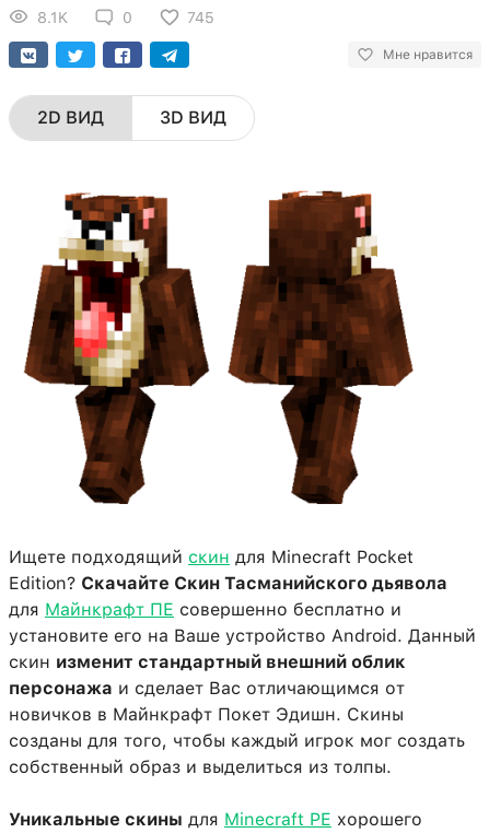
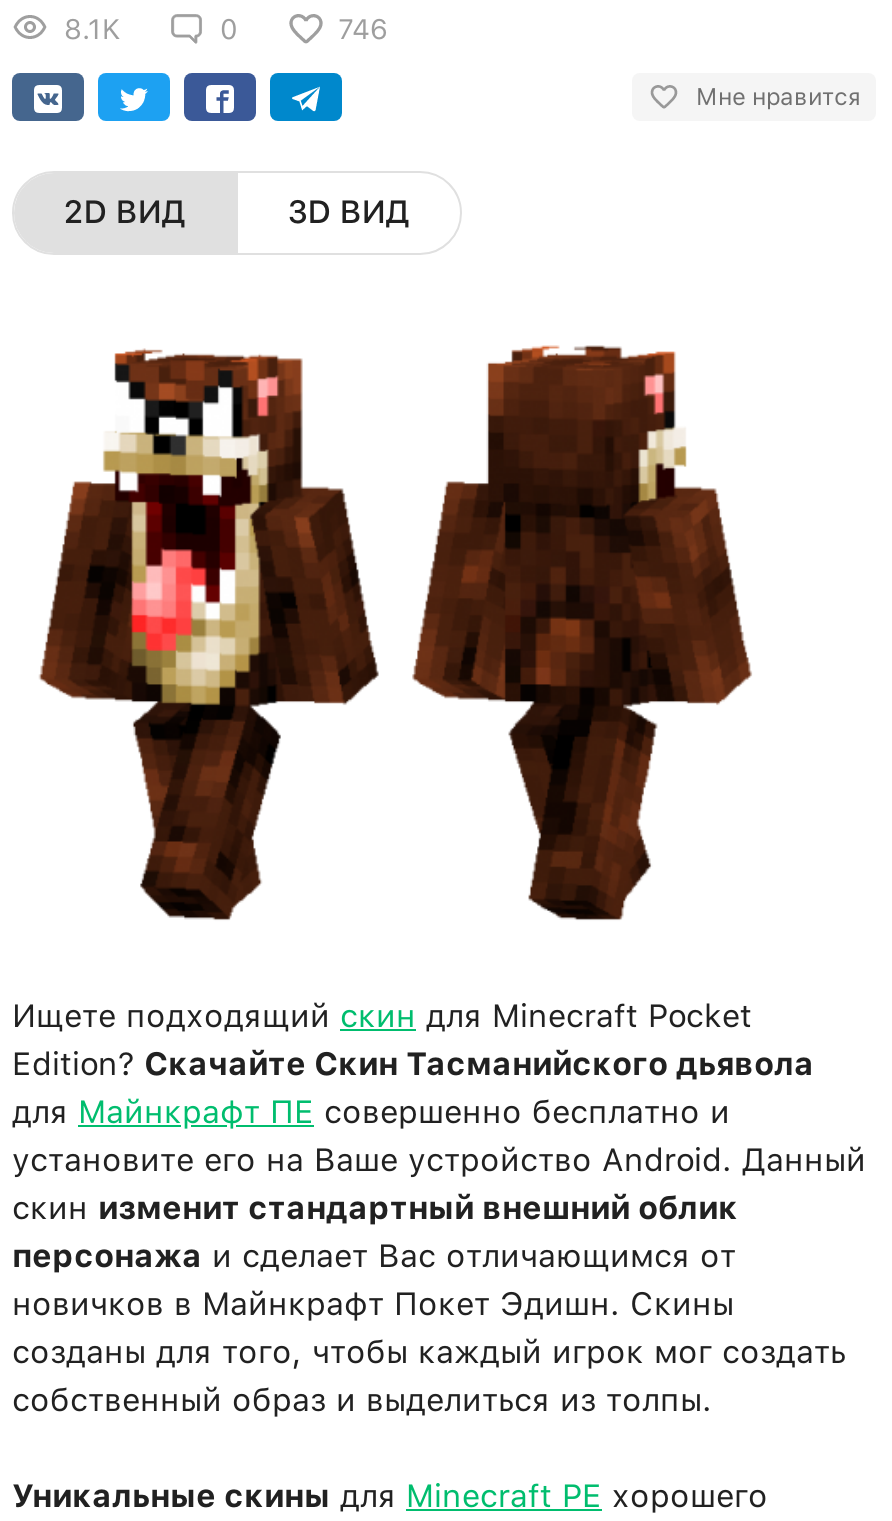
[187,9,214,26] 745 -> [338,13,388,45] 746

